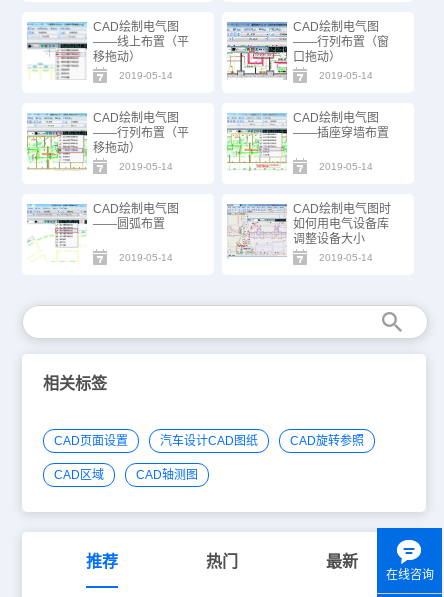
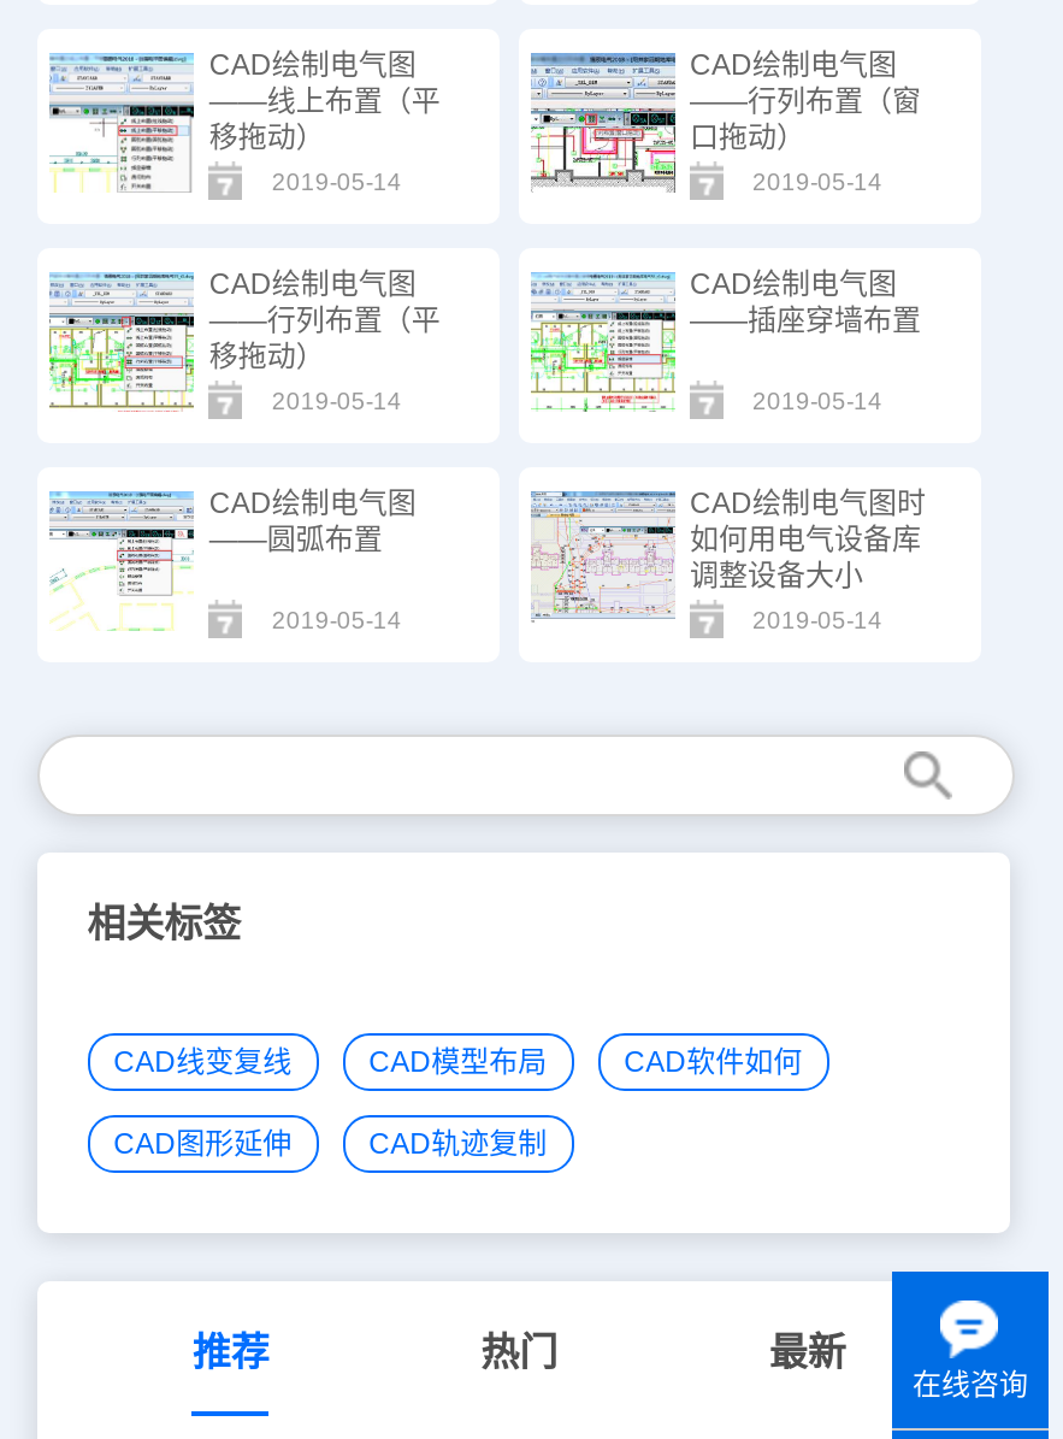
[54,434,364,448] CAD页面设置 | 汽车设计CAD图纸 | CAD旋转参照 -> [113,1046,802,1080] CAD线变复线 | CAD模型布局 | CAD软件如何
[54,468,198,482] CAD区域 | CAD轴测图 -> [113,1128,547,1162] CAD图形延伸 | CAD轨迹复制

